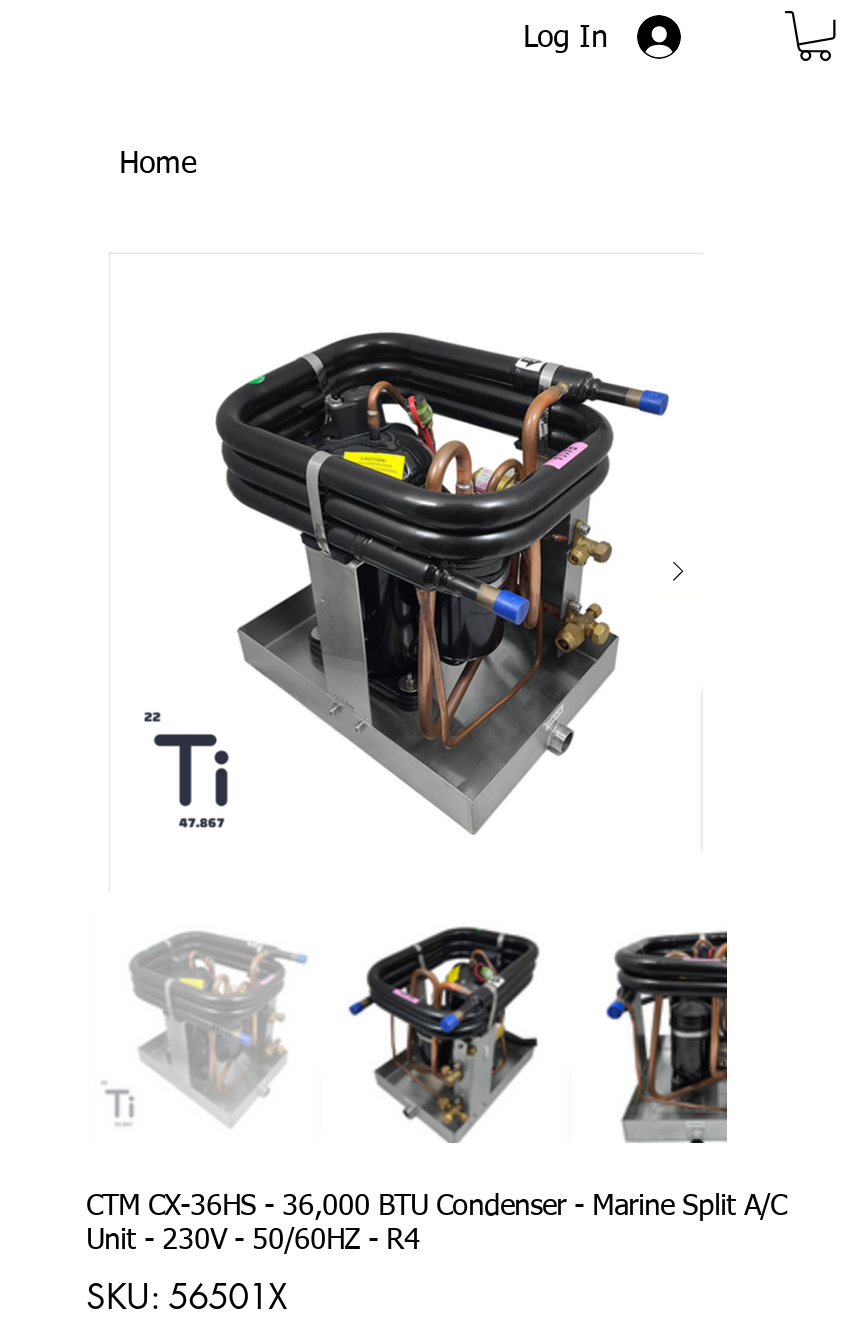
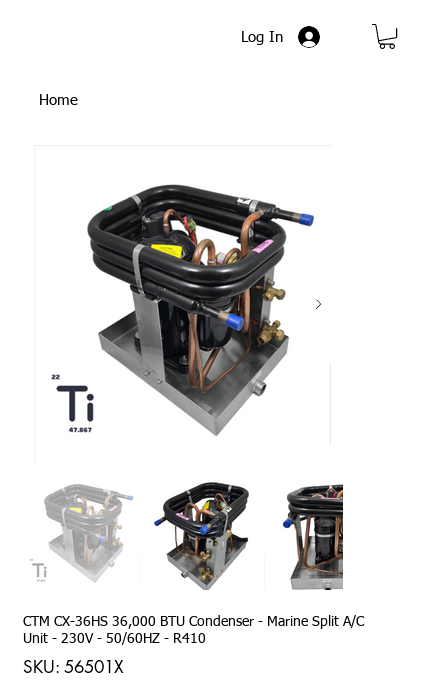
[86,1192,786,1254] CTM CX-36HS - 36,000 BTU Condenser - Marine Split A/C | Unit - 230V - 50/60HZ - R4 -> [23,615,364,646] CTM CX-36HS 36,000 BTU Condenser - Marine Split A/C | Unit - 230V - 50/60HZ - R410

